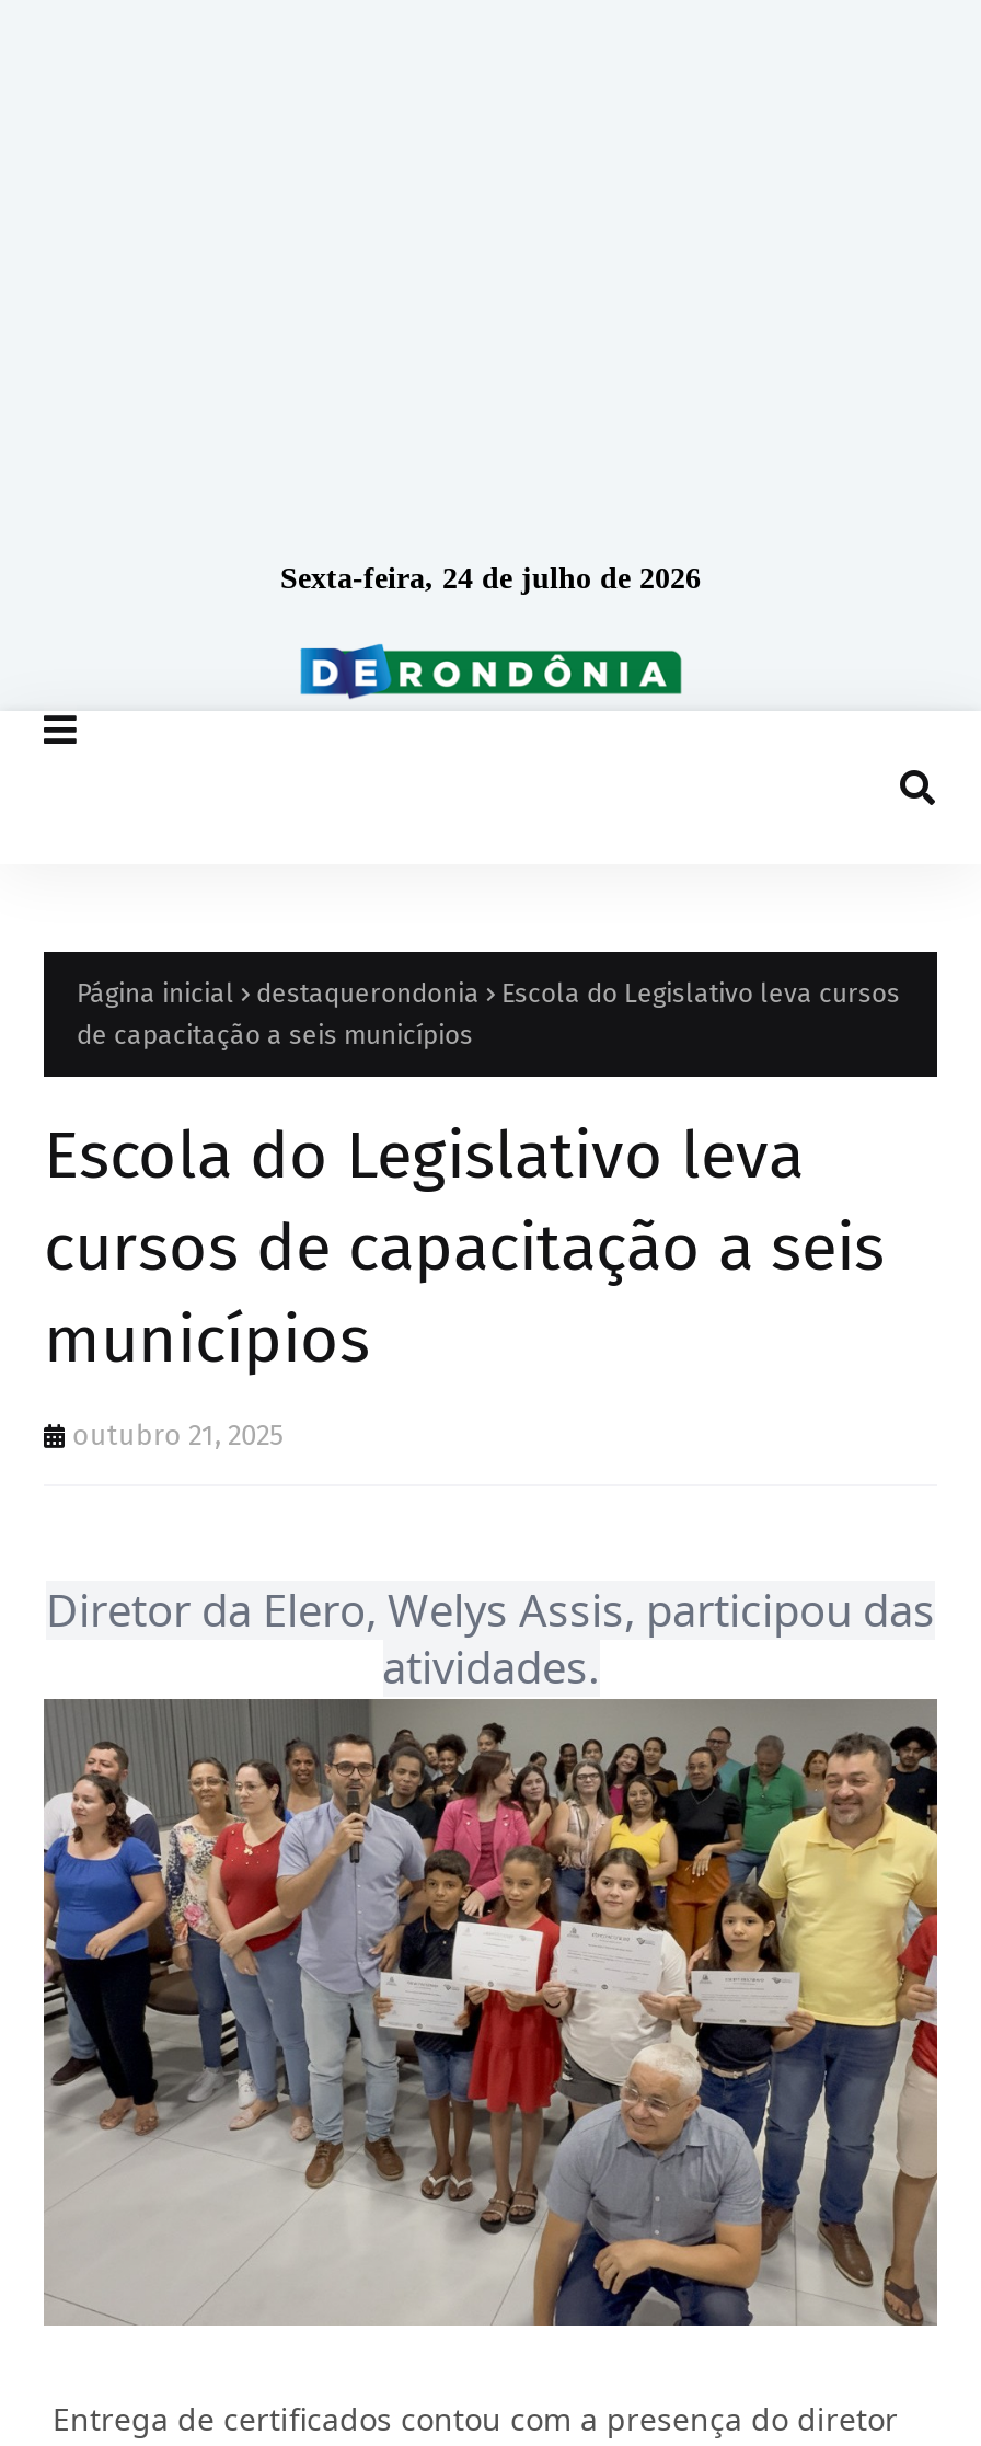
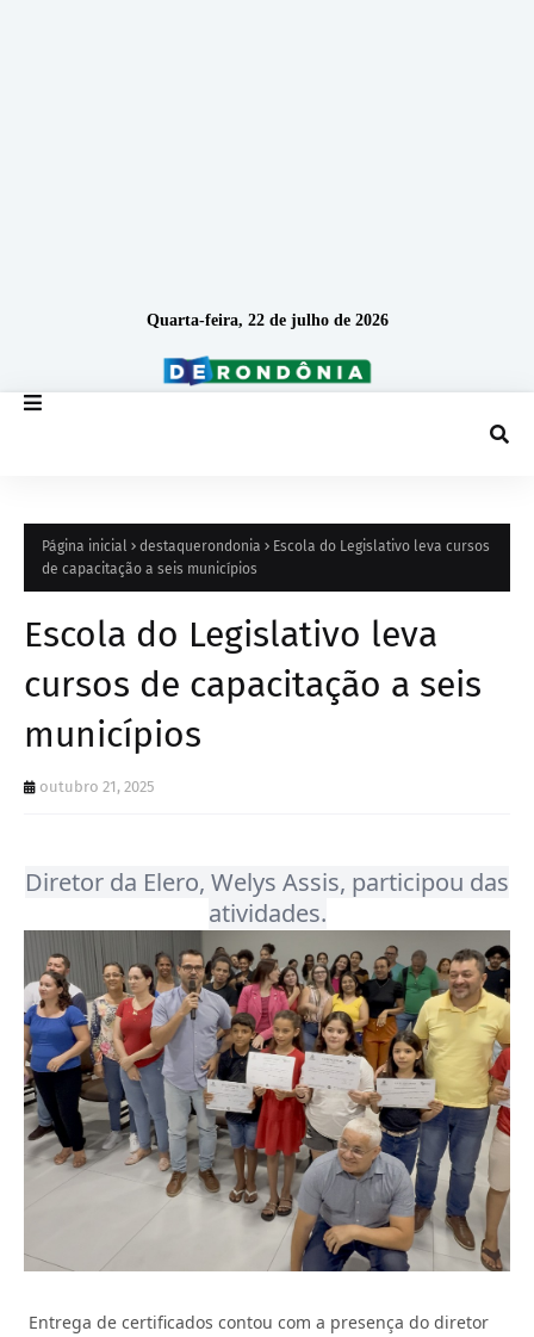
[280,562,701,595] Sexta-feira, 24 de julho de 2026 -> [146,311,388,329] Quarta-feira, 22 de julho de 2026

